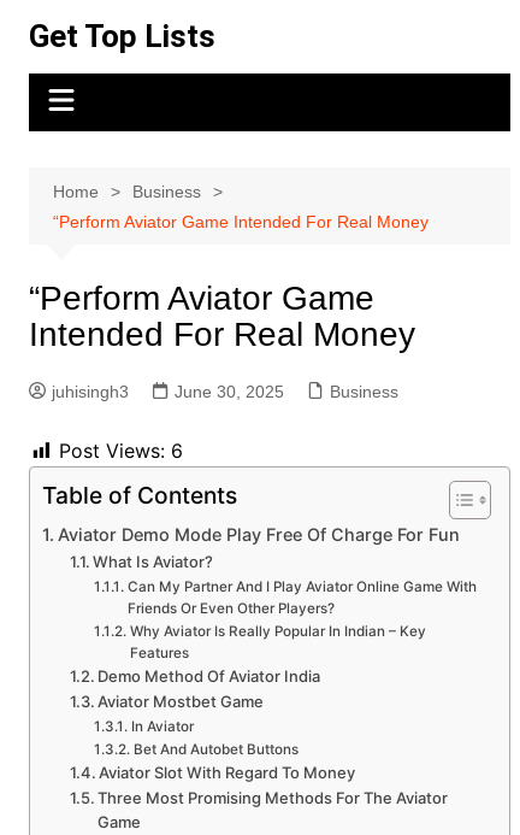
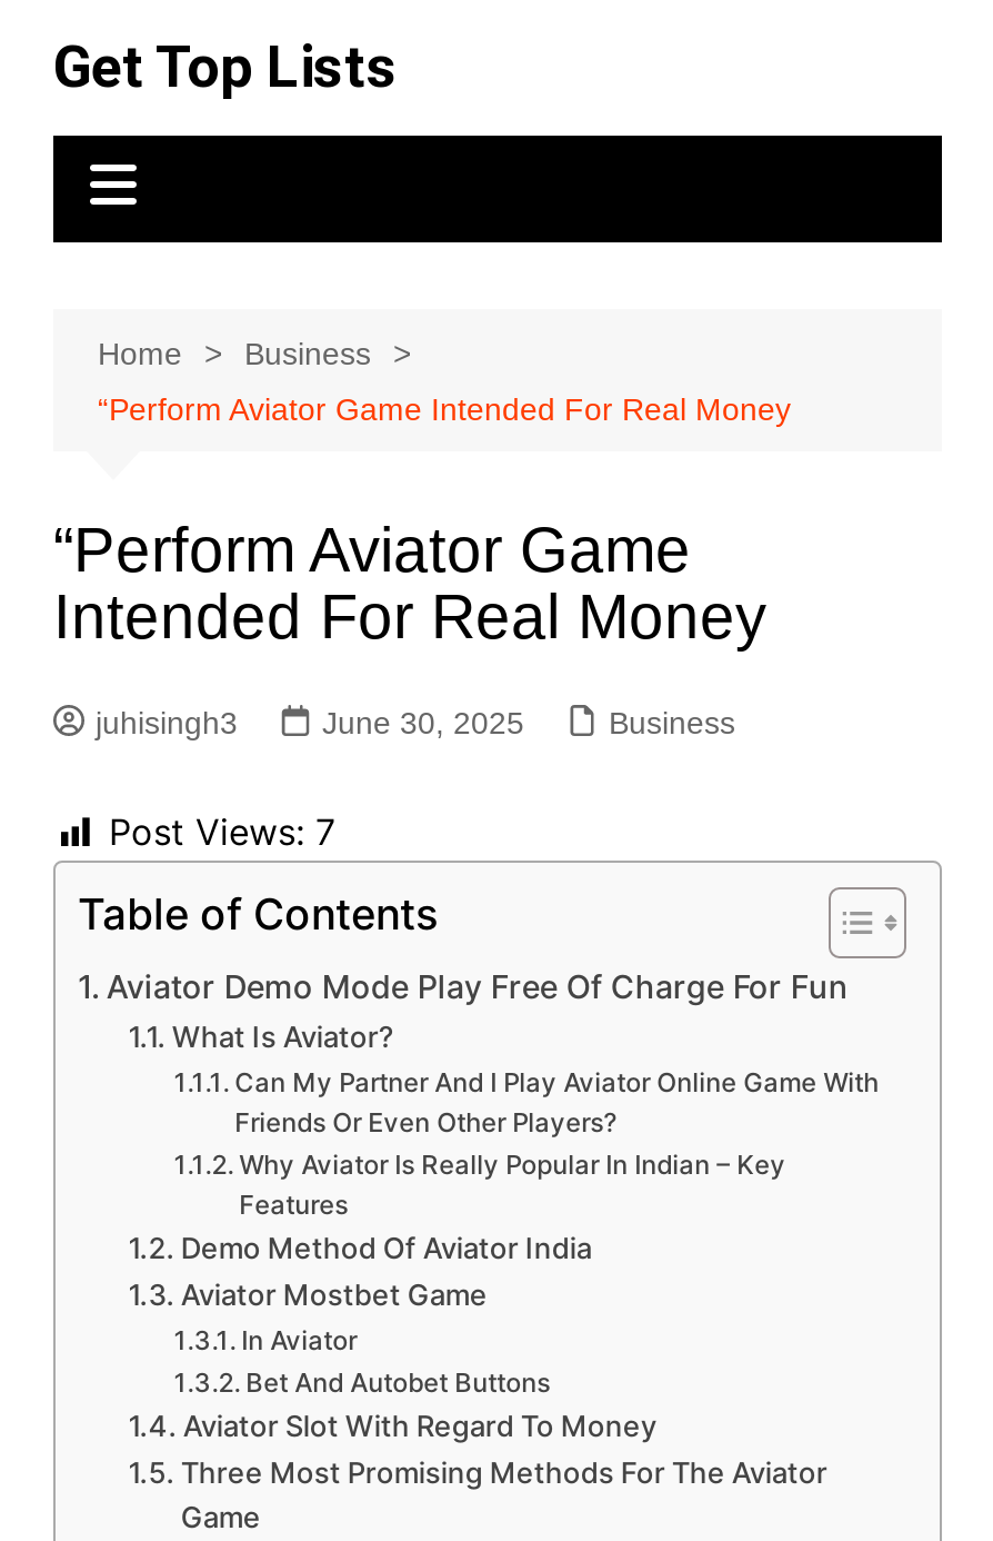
[59,439,183,463] Post Views: 6 -> [109,809,335,854] Post Views: 7

